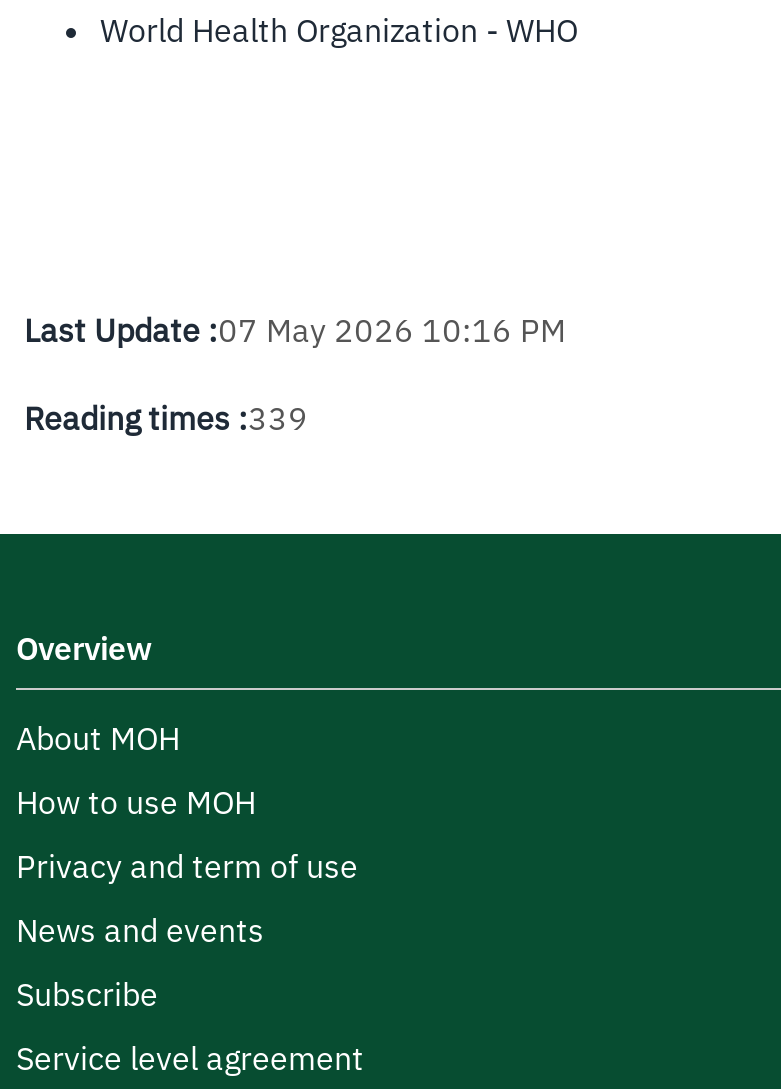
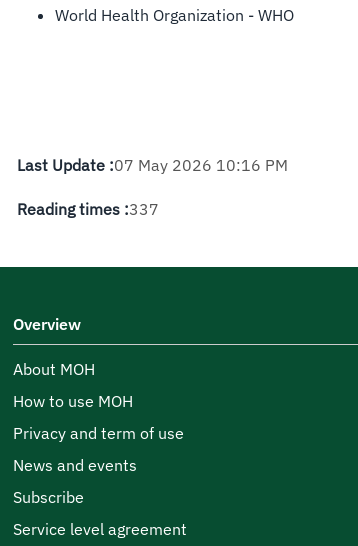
[24,398,308,438] Reading times : 339 -> [17,199,159,219] Reading times : 337

